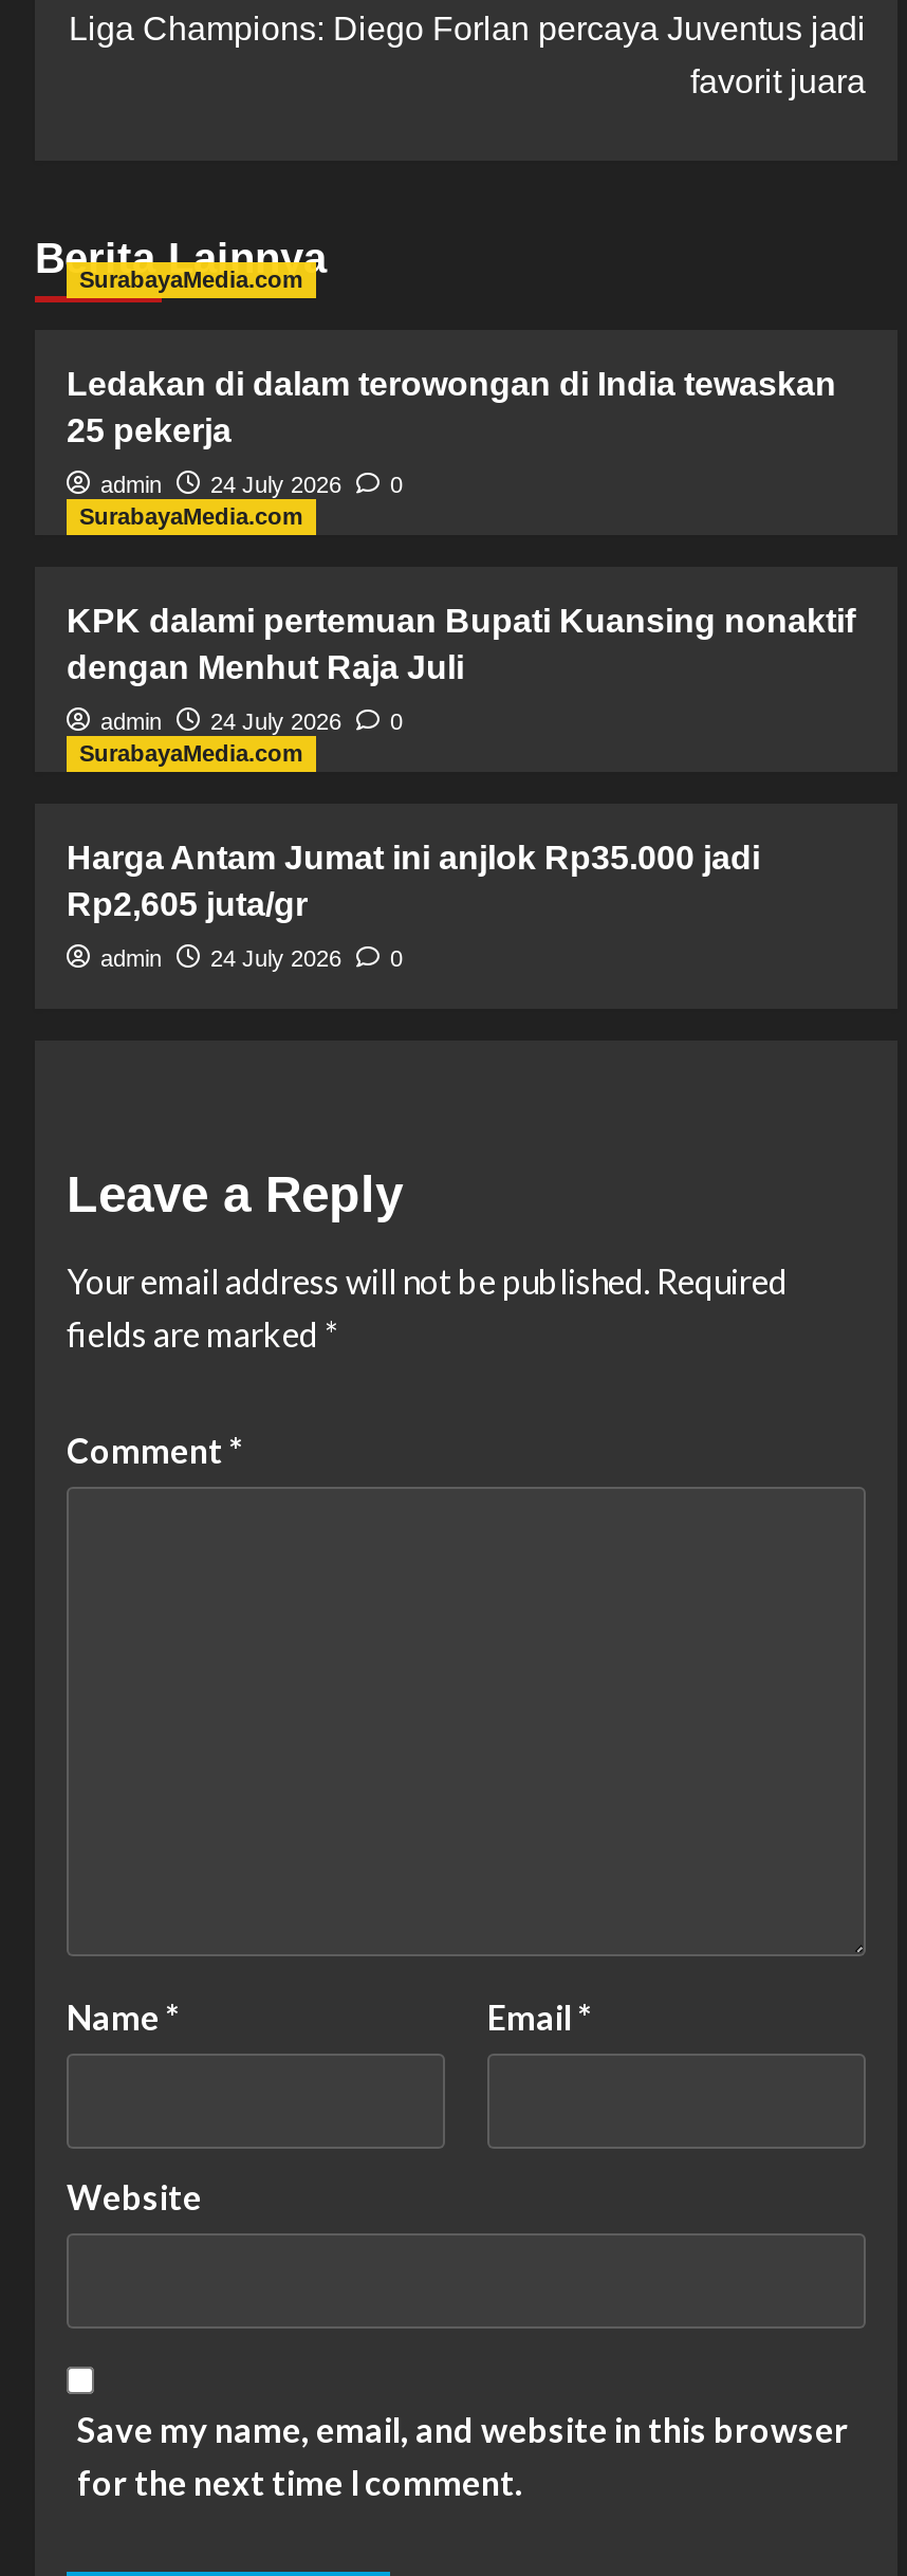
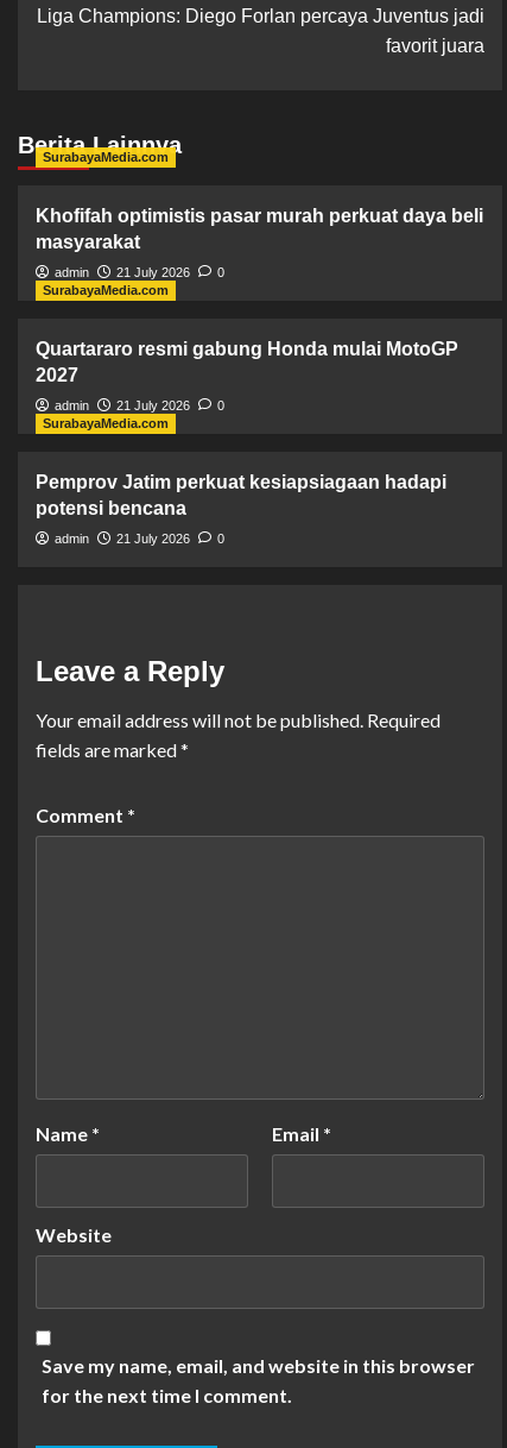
[67,366,836,448] Ledakan di dalam terowongan di India tewaskan | 25 pekerja -> [36,206,483,252] Khofifah optimistis pasar murah perkuat daya beli | masyarakat
[100,472,403,497] admin 24 July 2026 0 -> [55,265,224,279] admin 21 July 2026 0
[67,603,855,685] KPK dalami pertemuan Bupati Kuansing nonaktif | dengan Menhut Raja Juli -> [36,339,458,385] Quartararo resmi gabung Honda mulai MotoGP | 2027
[100,709,403,734] admin 24 July 2026 0 -> [55,398,224,413] admin 21 July 2026 0
[67,840,760,922] Harga Antam Jumat ini anjlok Rp35.000 jadi | Rp2,605 juta/gr -> [36,472,446,518] Pemprov Jatim perkuat kesiapsiagaan hadapi | potensi bencana
[100,945,403,971] admin 24 July 2026 0 -> [55,531,224,546] admin 21 July 2026 0

